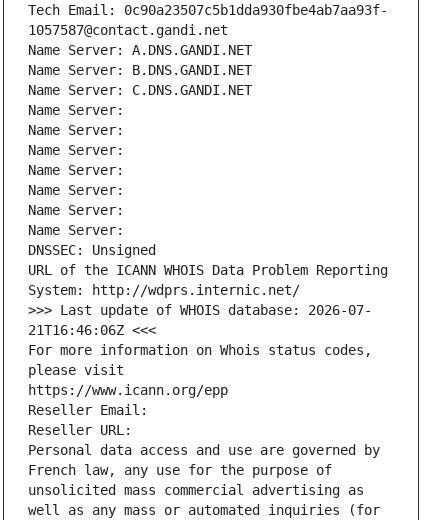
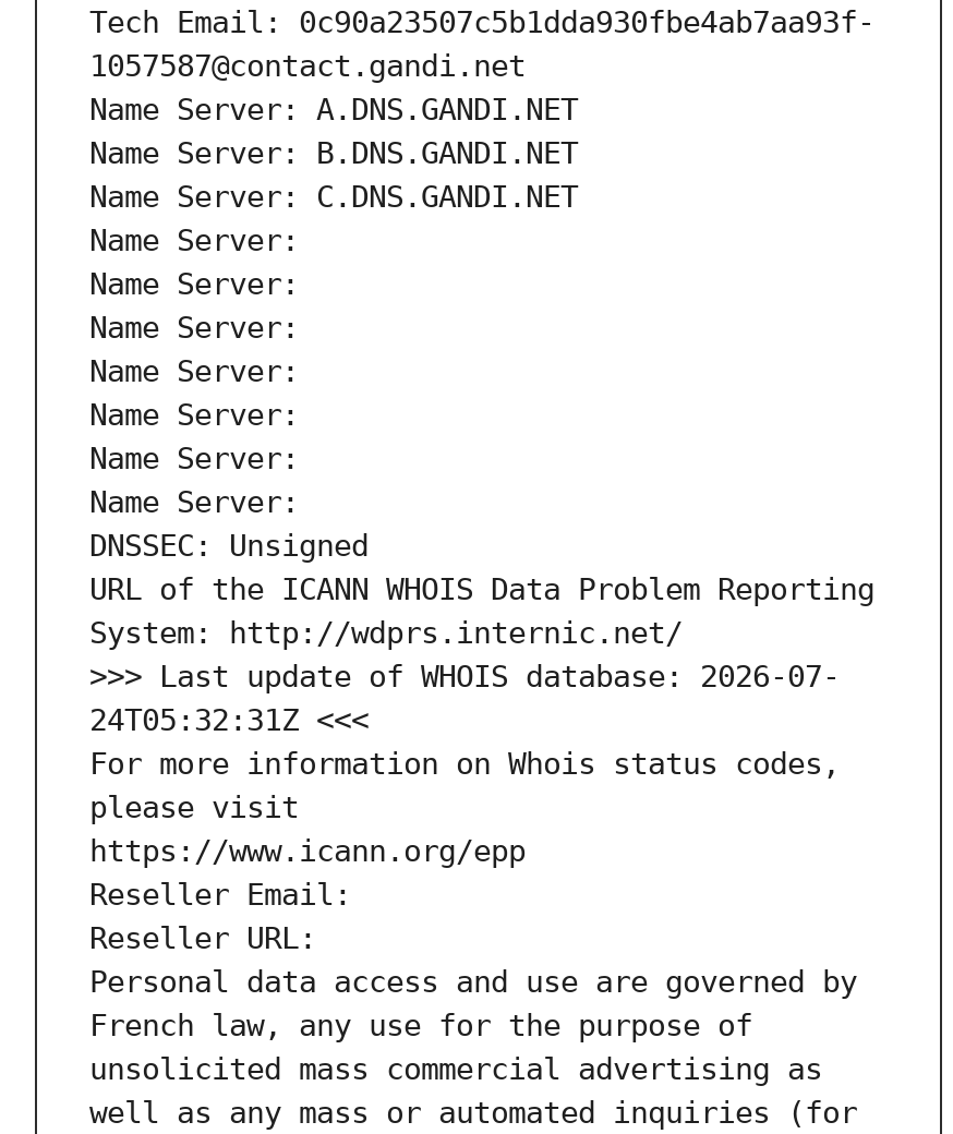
[28,322,156,338] 21T16:46:06Z <<< -> [89,703,369,738] 24T05:32:31Z <<<

